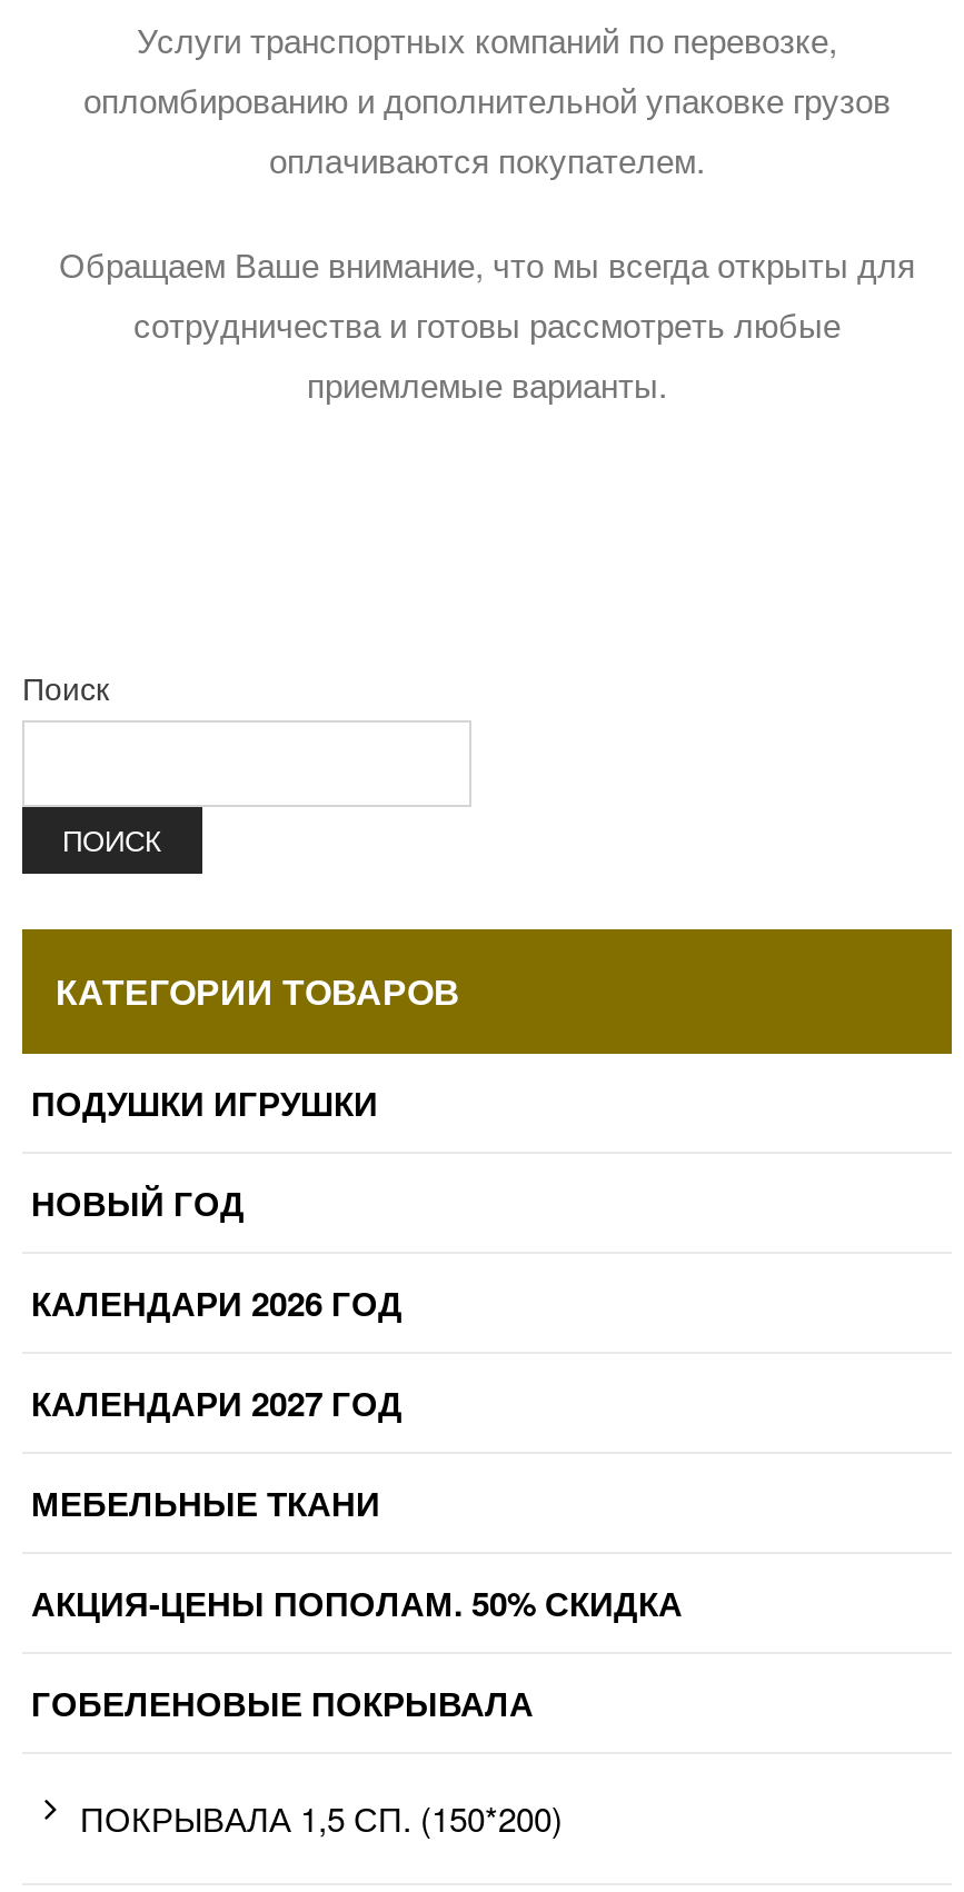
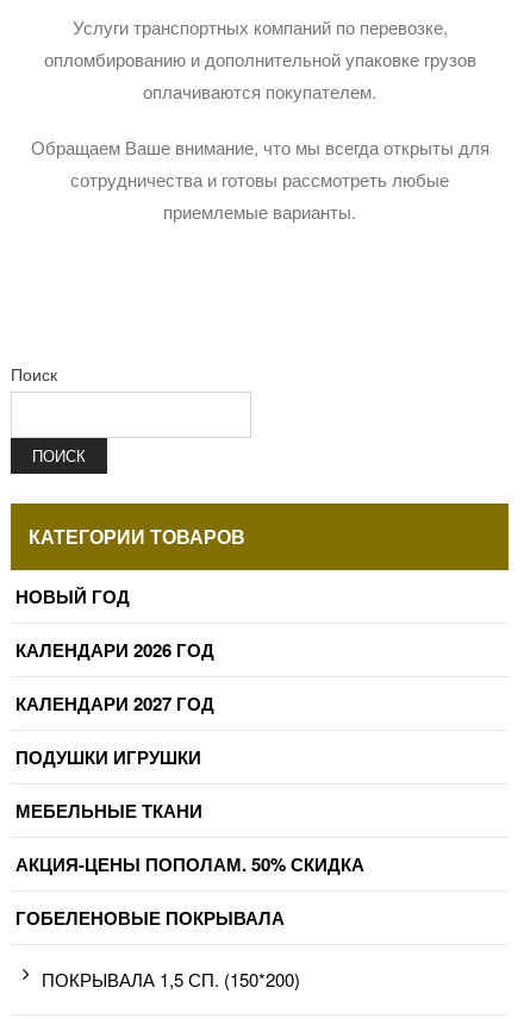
moved [31,1079,378,1128] -> [15,744,201,771]: ПОДУШКИ ИГРУШКИ
moved [31,1179,403,1428] -> [15,584,214,717]: НОВЫЙ ГОД | КАЛЕНДАРИ 2026 ГОД | КАЛЕНДАРИ 2027 ГОД

